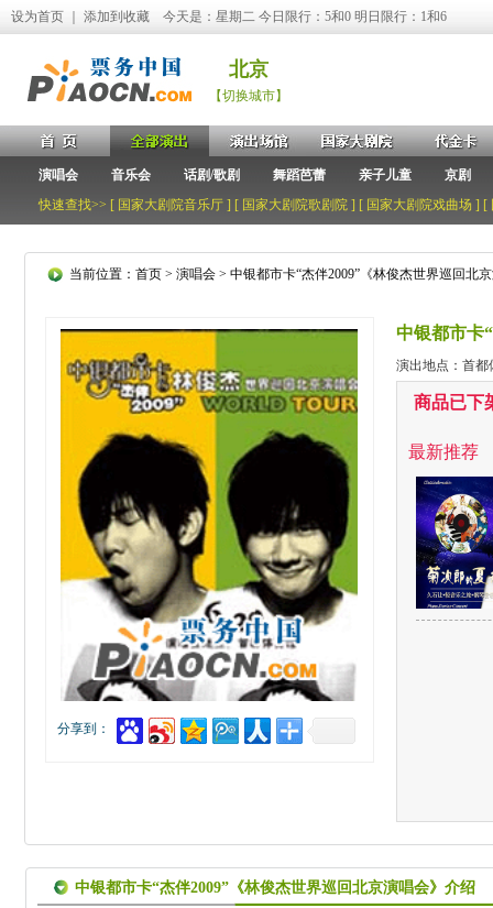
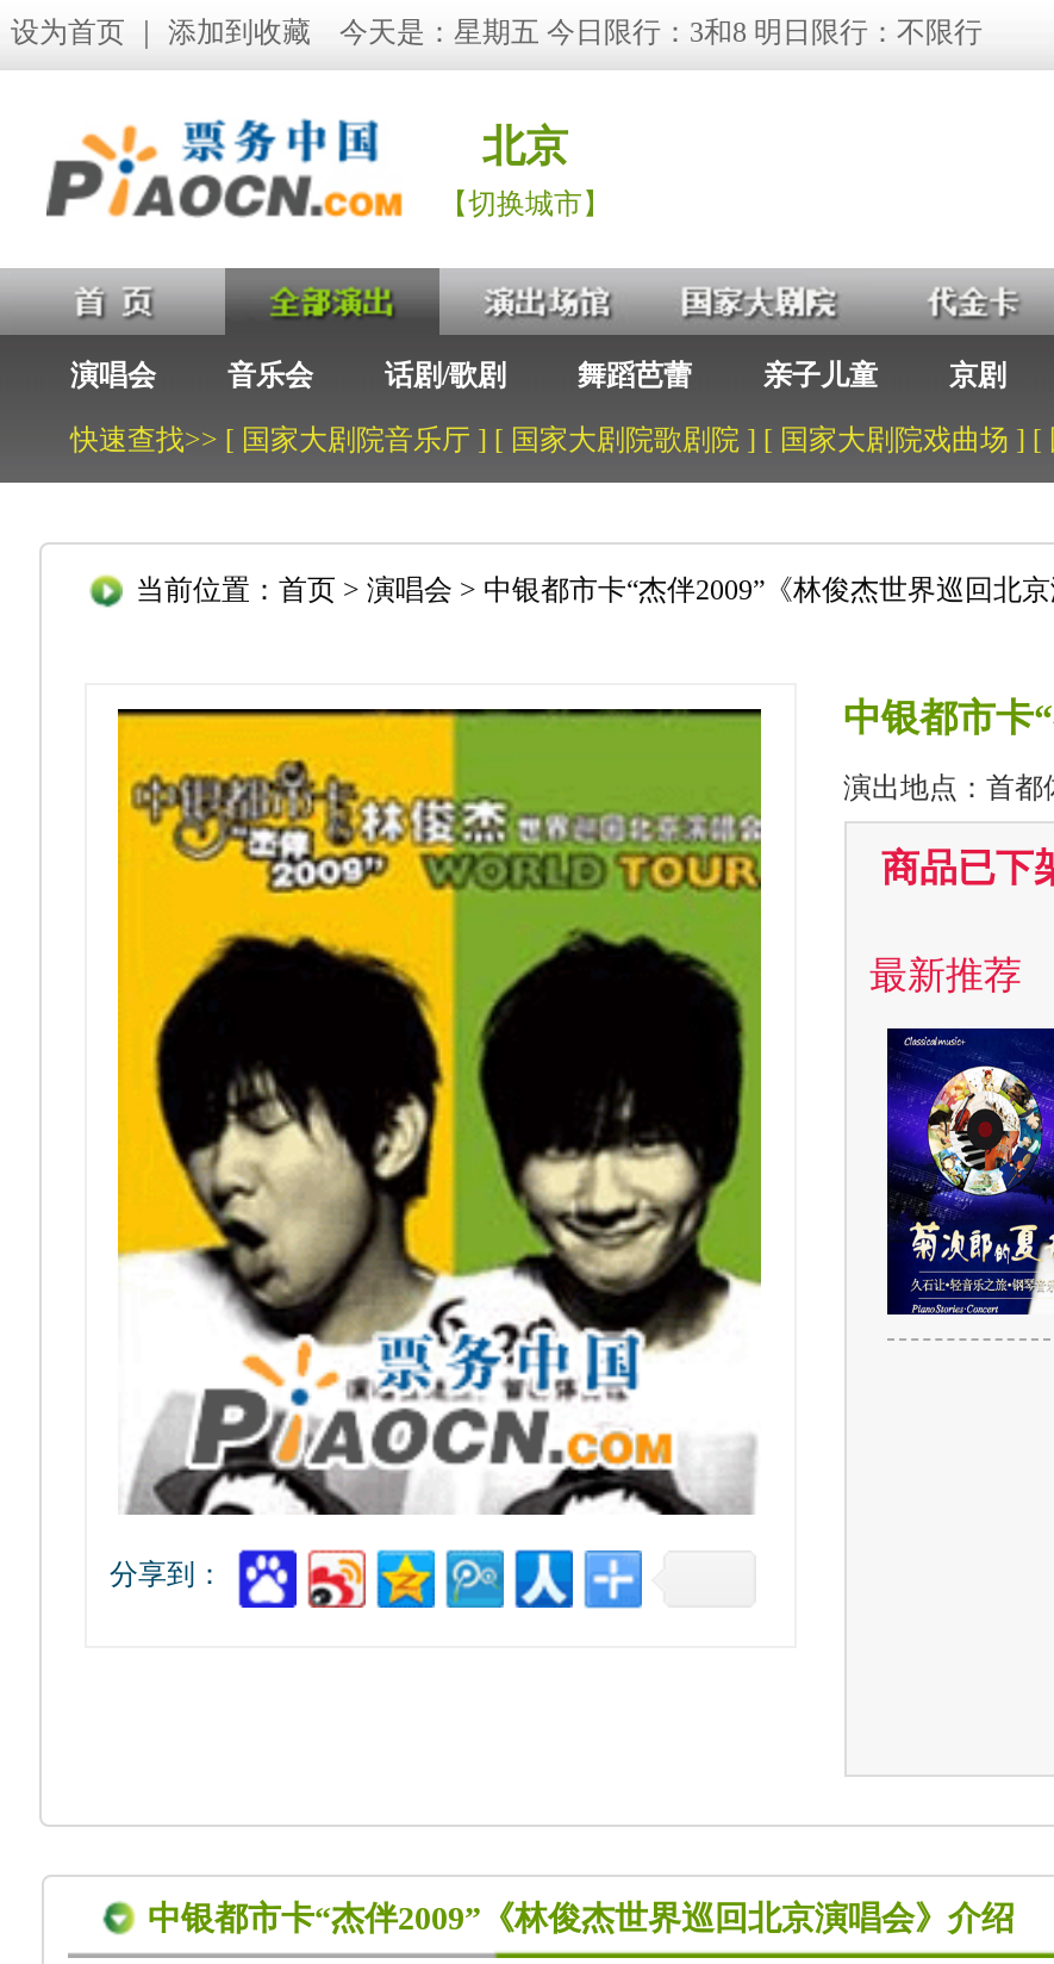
[163,9,447,24] 今天是：星期二 今日限行：5和0 明日限行：1和6 -> [339,15,983,49] 今天是：星期五 今日限行：3和8 明日限行：不限行

